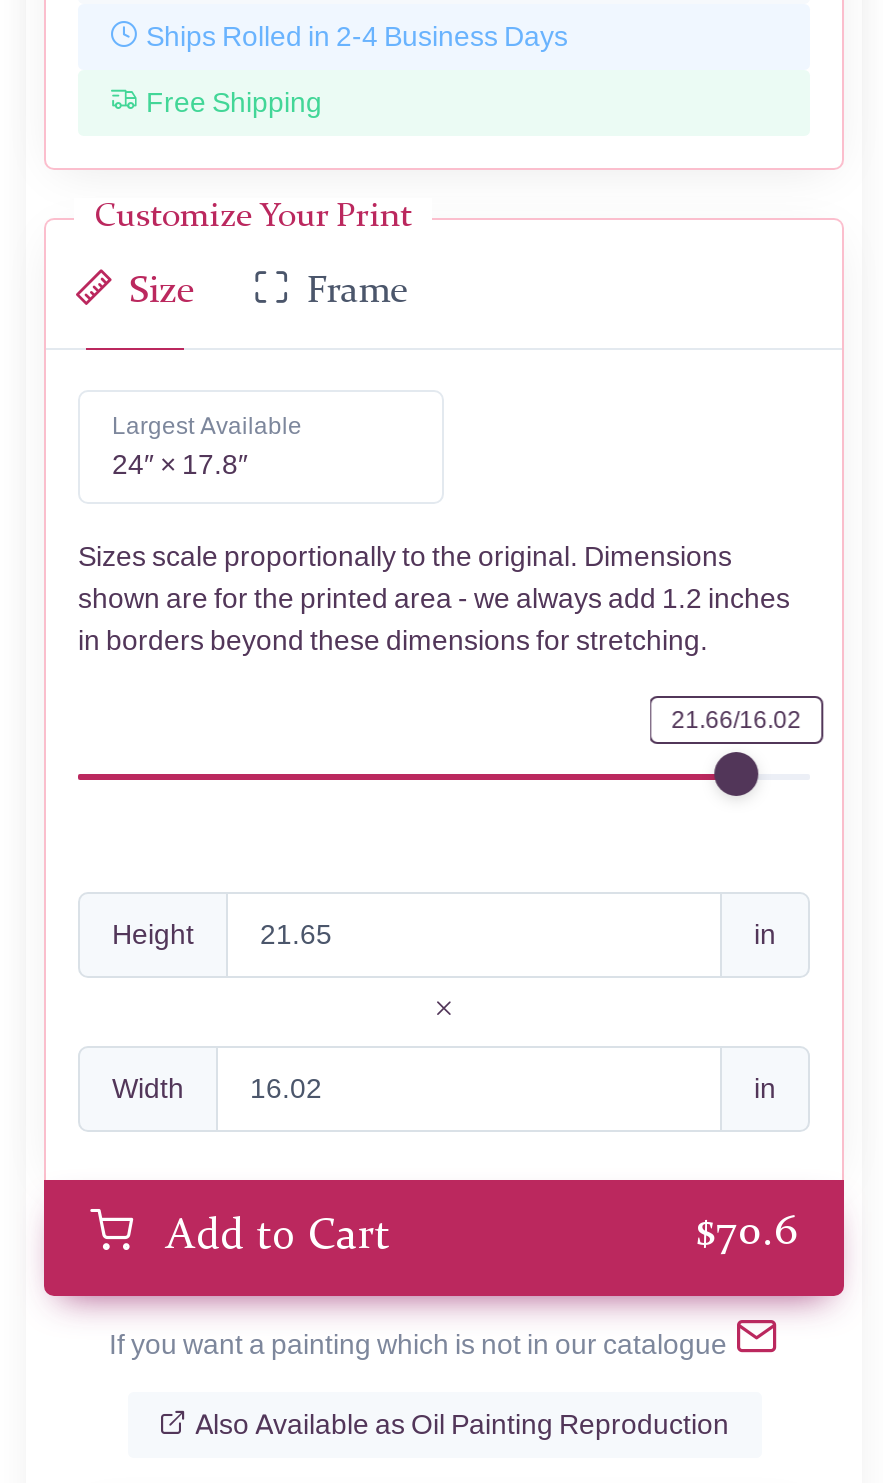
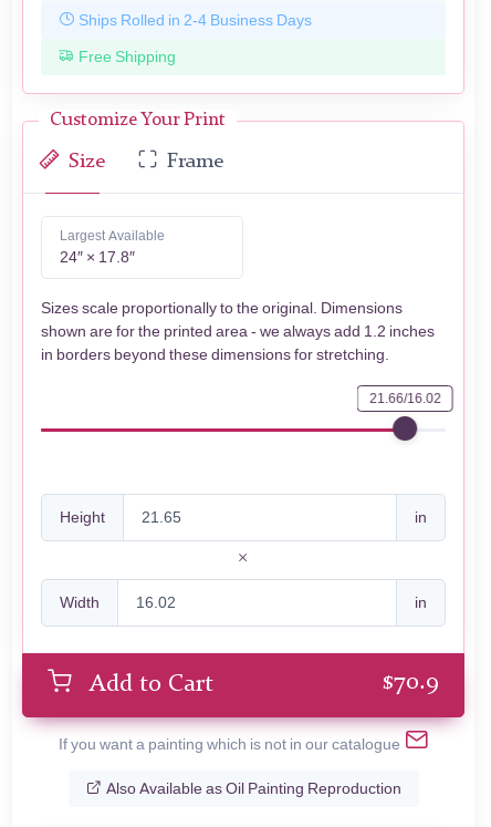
[696,1213,798,1255] $70.6 -> [383,671,439,694] $70.9

